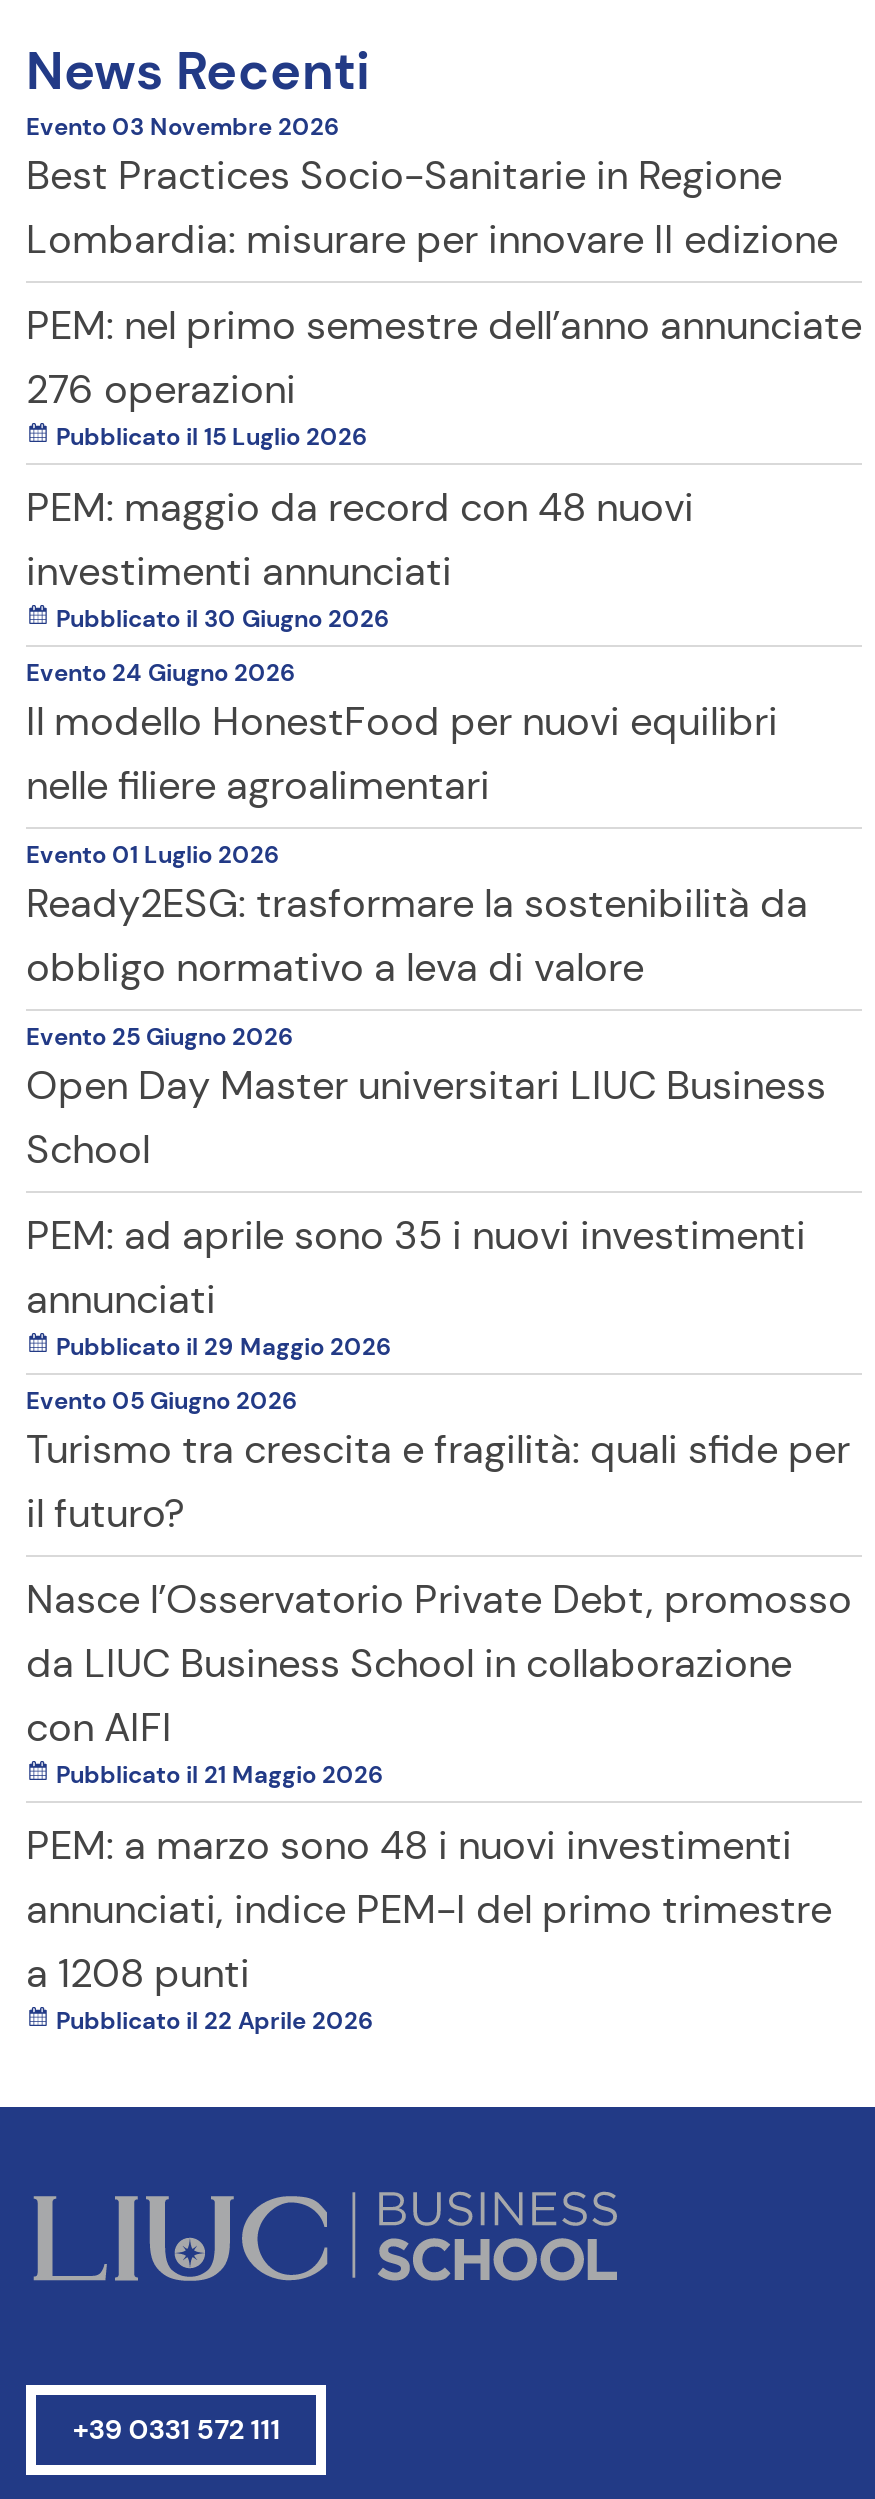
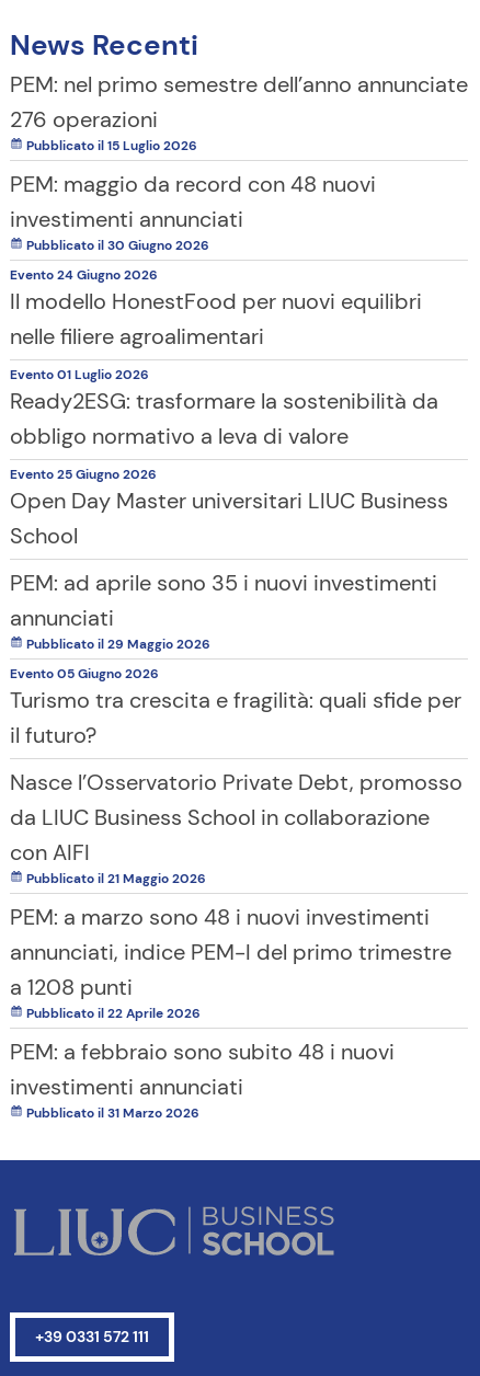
[26,111,838,265] Evento 03 Novembre 2026 | Best Practices Socio-Sanitarie in Regione | Lombardia: misurare per innovare II edizione -> none
moved [26,299,862,2037] -> [10,70,468,1022]: PEM: nel primo semestre dell’anno annunciate | 276 operazioni | Pubblicato il 15 Luglio 2026 | ... | a 1208 punti | Pubblicato il 22 Aprile 2026
none -> [10,1037,395,1122] PEM: a febbraio sono subito 48 i nuovi | investimenti annunciati | Pubblicato il 31 Marzo 2026

